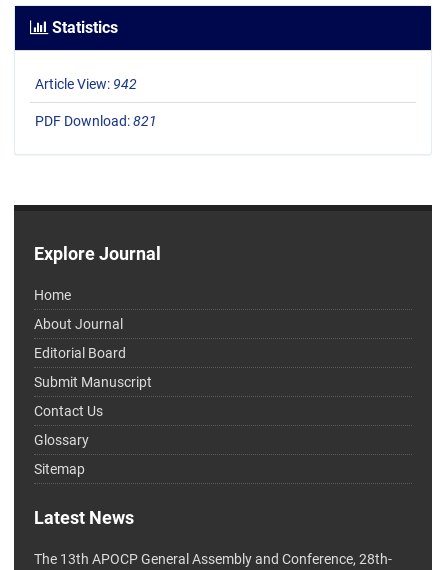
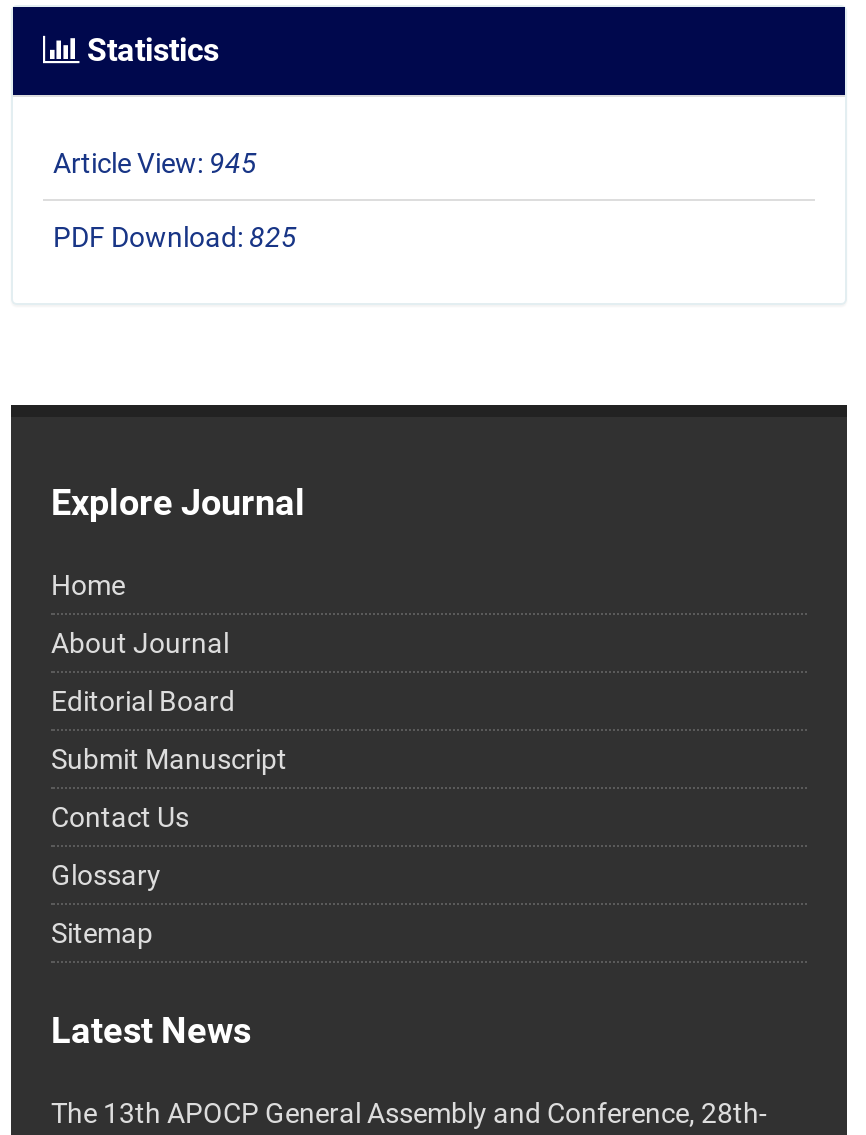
[35,76,137,92] Article View: 942 -> [53,148,257,180] Article View: 945
[35,113,157,129] PDF Download: 821 -> [53,222,297,254] PDF Download: 825

